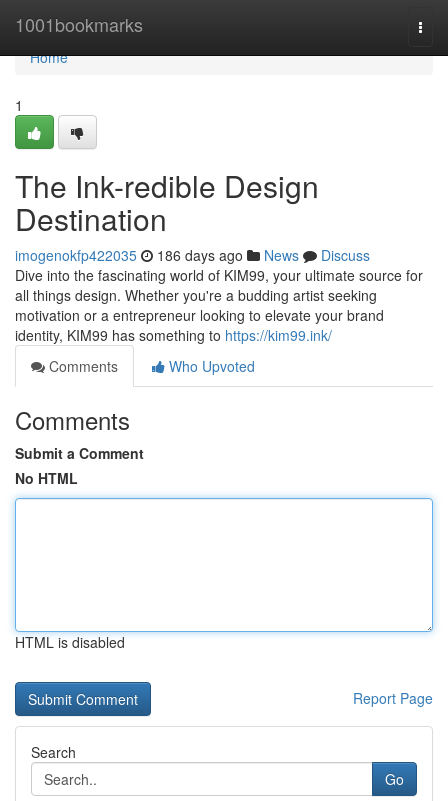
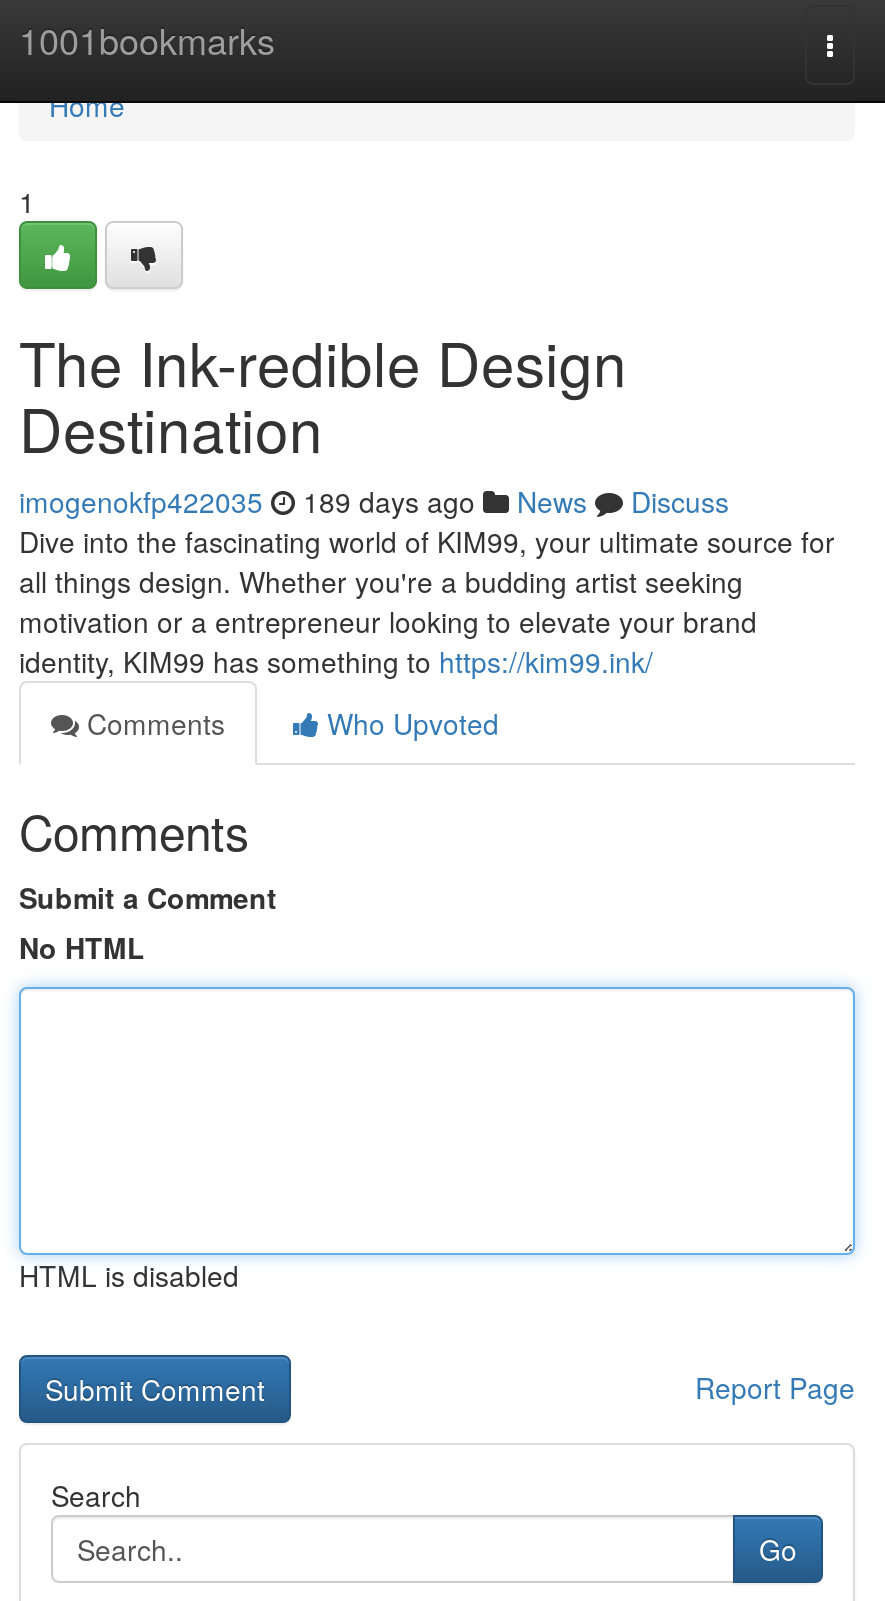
[15,245,370,265] imogenokfp422035 186 days ago News Discuss -> [19,481,729,521] imogenokfp422035 189 days ago News Discuss

